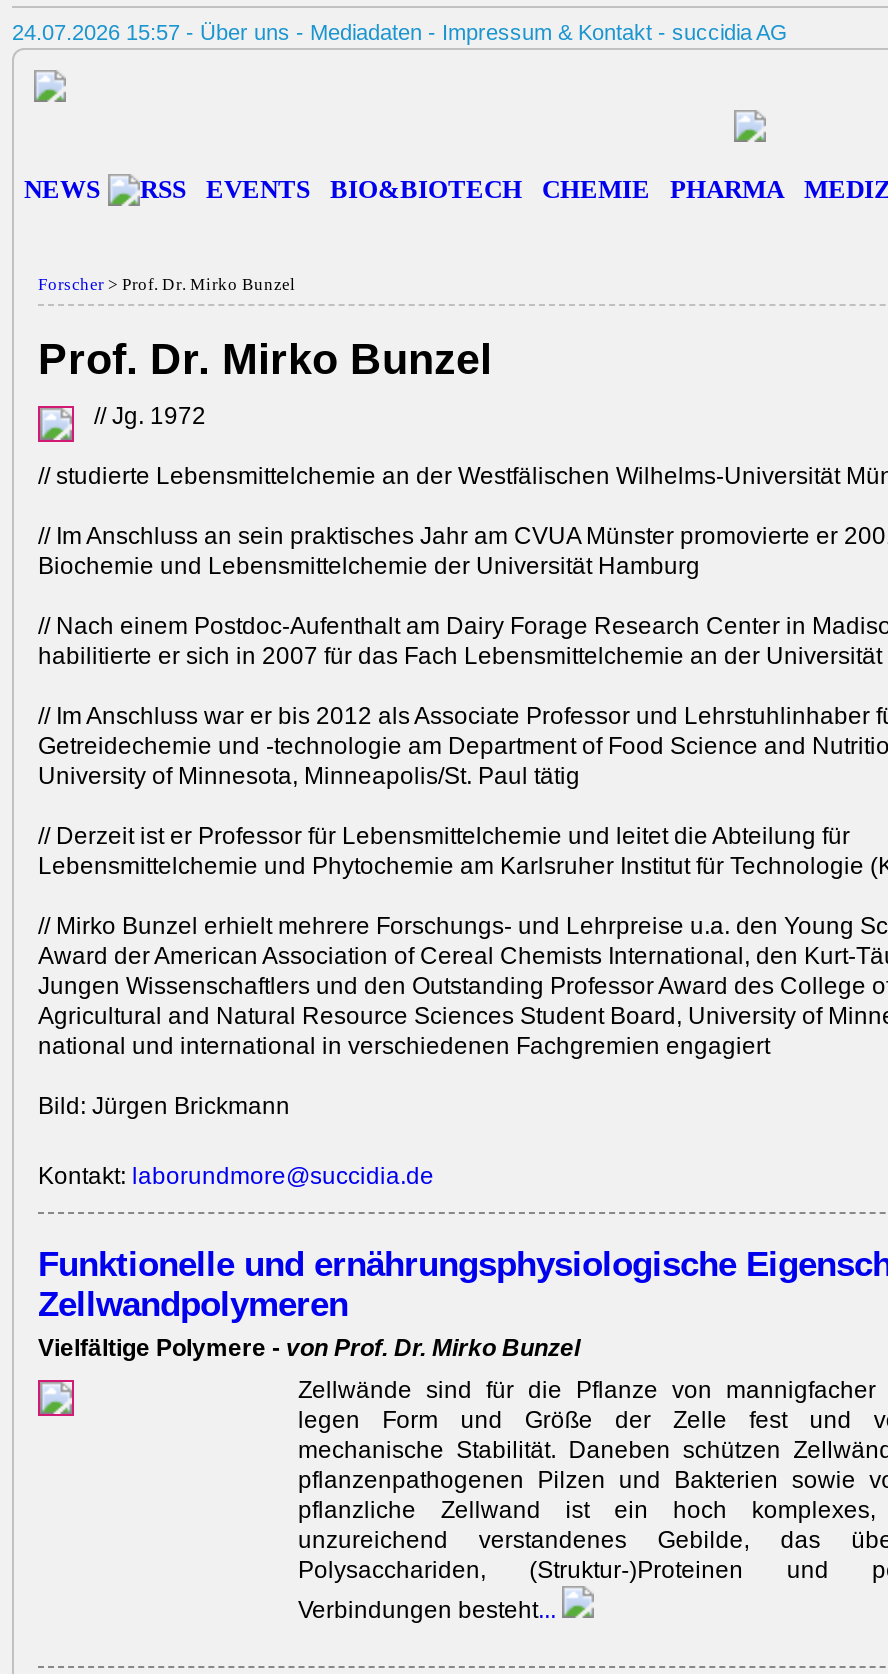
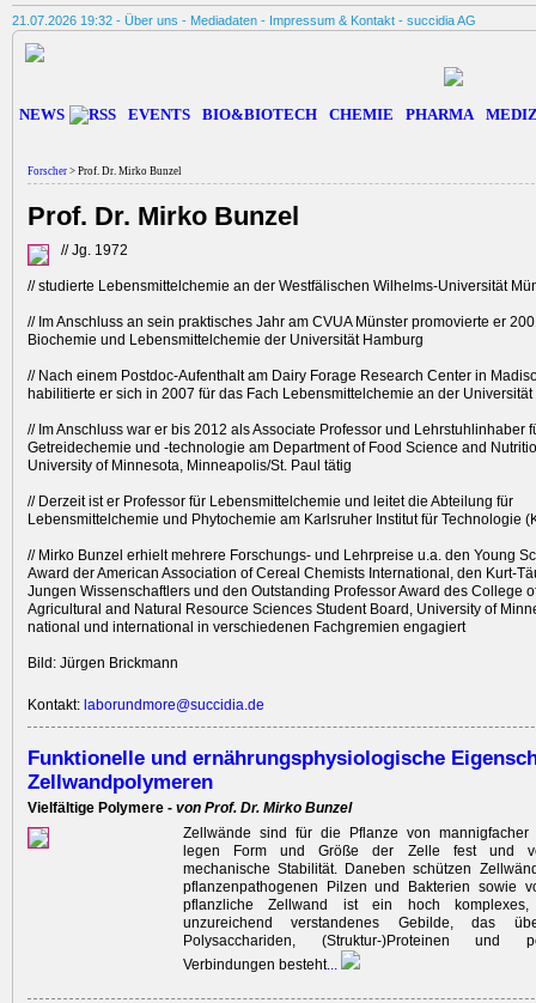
[12,20,788,44] 24.07.2026 15:57 - Über uns - Mediadaten - Impressum & Kontakt - succidia AG -> [12,13,476,28] 21.07.2026 19:32 - Über uns - Mediadaten - Impressum & Kontakt - succidia AG

